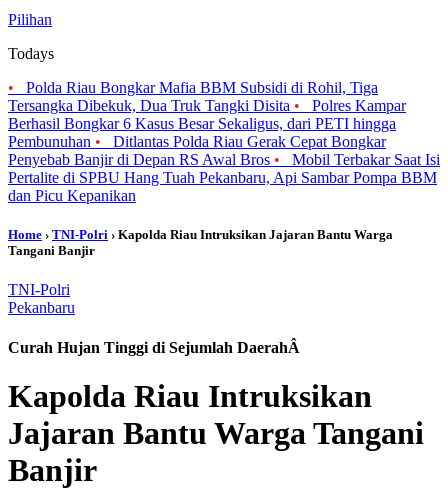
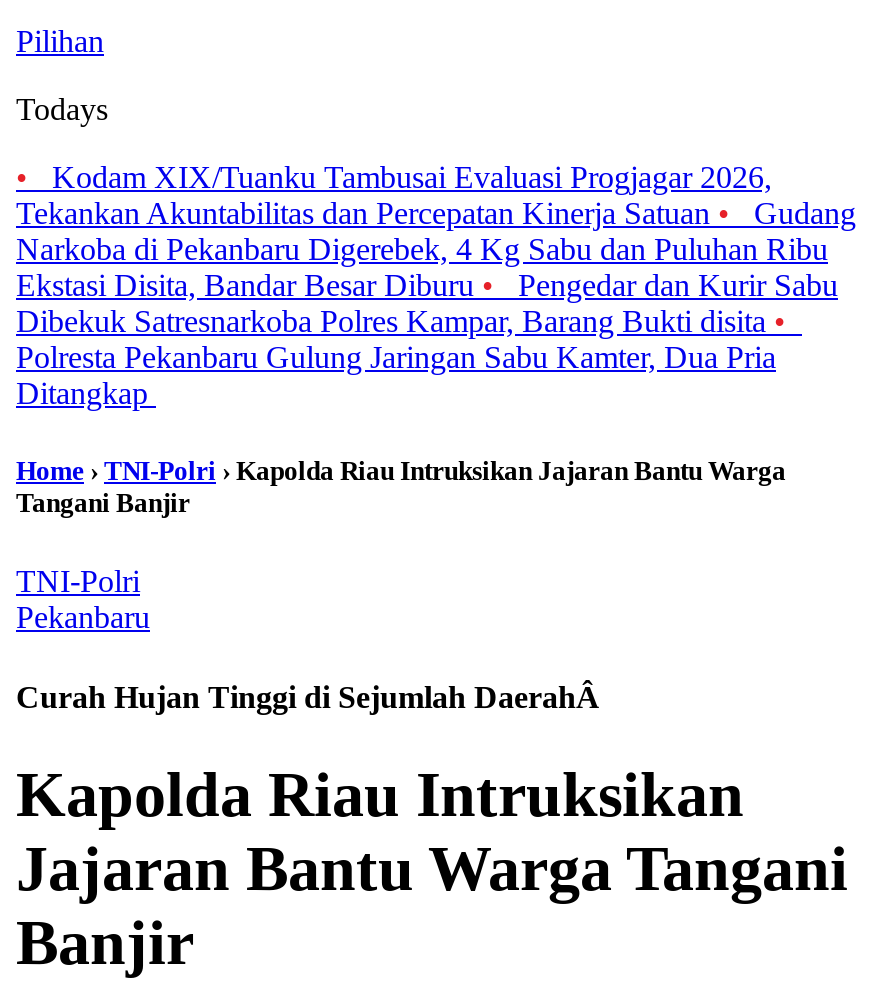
[8,79,440,204] • Polda Riau Bongkar Mafia BBM Subsidi di Rohil, Tiga | Tersangka Dibekuk, Dua Truk Tangki Disita • Polres Kampar | Berhasil Bongkar 6 Kasus Besar Sekaligus, dari PETI hingga | Pembunuhan• Ditlantas Polda Riau Gerak Cepat Bongkar | Penyebab Banjir di Depan RS Awal Bros • Mobil Terbakar Saat Isi | Pertalite di SPBU Hang Tuah Pekanbaru, Api Sambar Pompa BBM | dan Picu Kepanikan -> [16,160,856,410] • Kodam XIX/Tuanku Tambusai Evaluasi Progjagar 2026, | Tekankan Akuntabilitas dan Percepatan Kinerja Satuan • Gudang | Narkoba di Pekanbaru Digerebek, 4 Kg Sabu dan Puluhan Ribu | Ekstasi Disita, Bandar Besar Diburu • Pengedar dan Kurir Sabu | Dibekuk Satresnarkoba Polres Kampar, Barang Bukti disita • | Polresta Pekanbaru Gulung Jaringan Sabu Kamter, Dua Pria | Ditangkap

